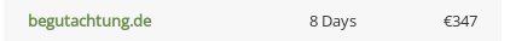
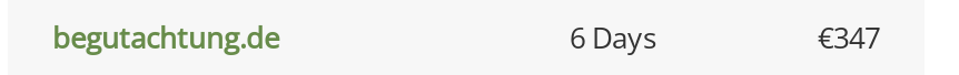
[309,10,356,31] 8 Days -> [570,18,656,57] 6 Days

